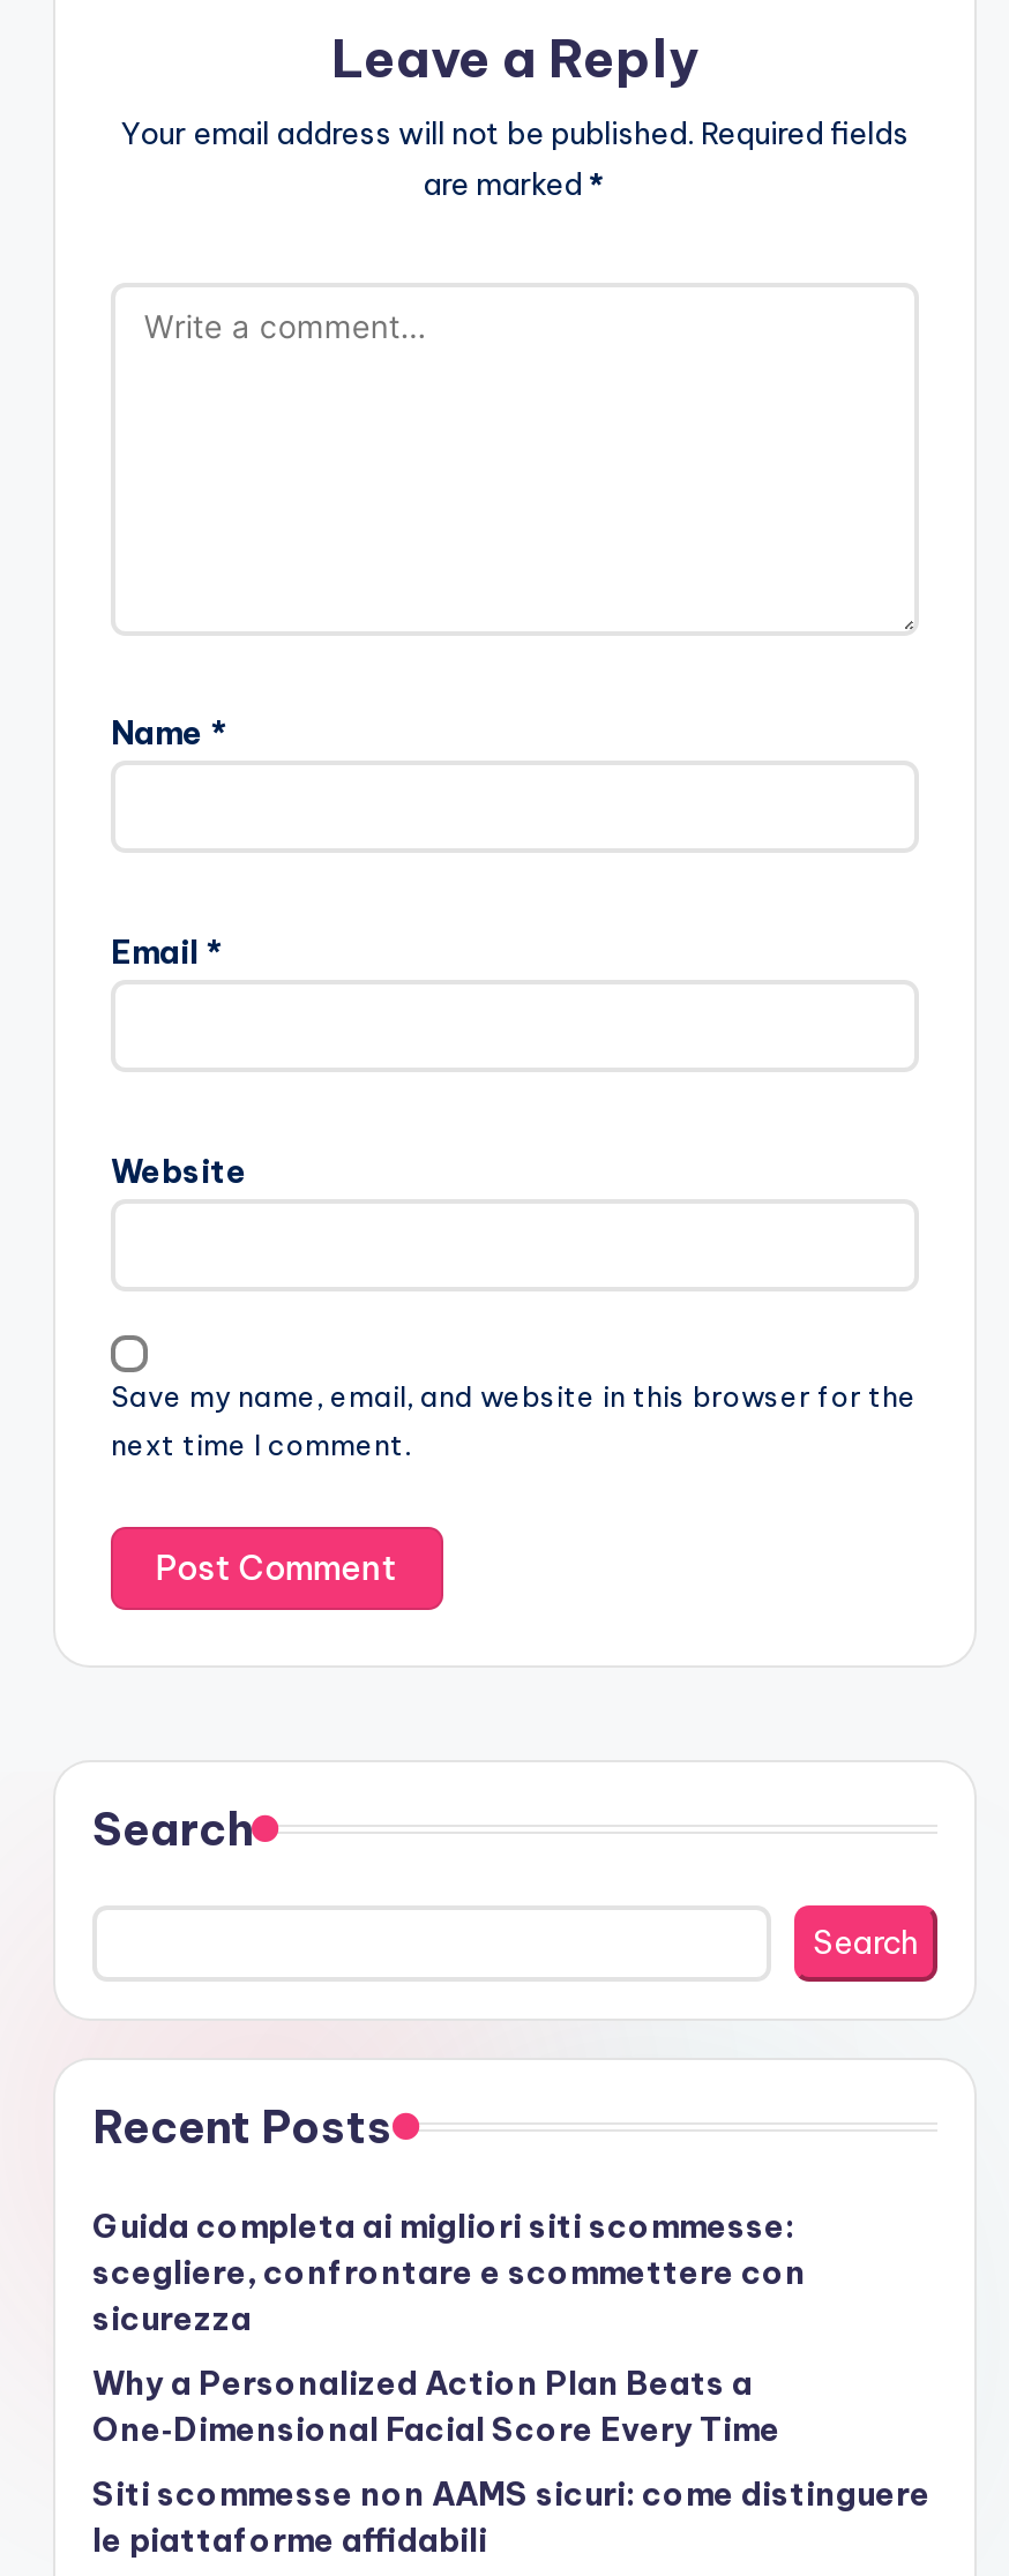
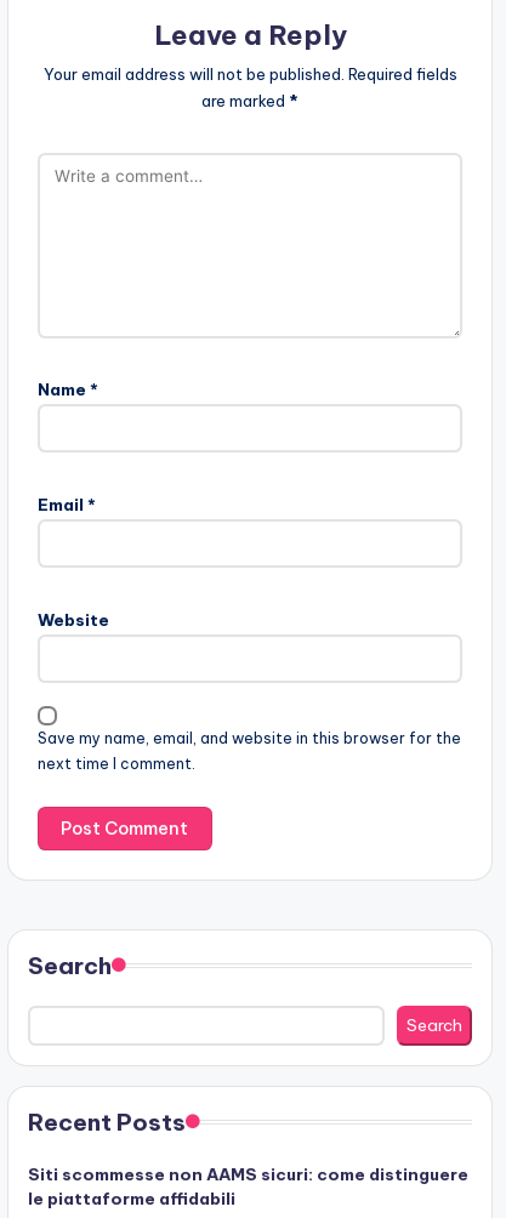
[92,2206,806,2451] Guida completa ai migliori siti scommesse: | scegliere, confrontare e scommettere con | sicurezza | Why a Personalized Action Plan Beats a | One‑Dimensional Facial Score Every Time -> none

